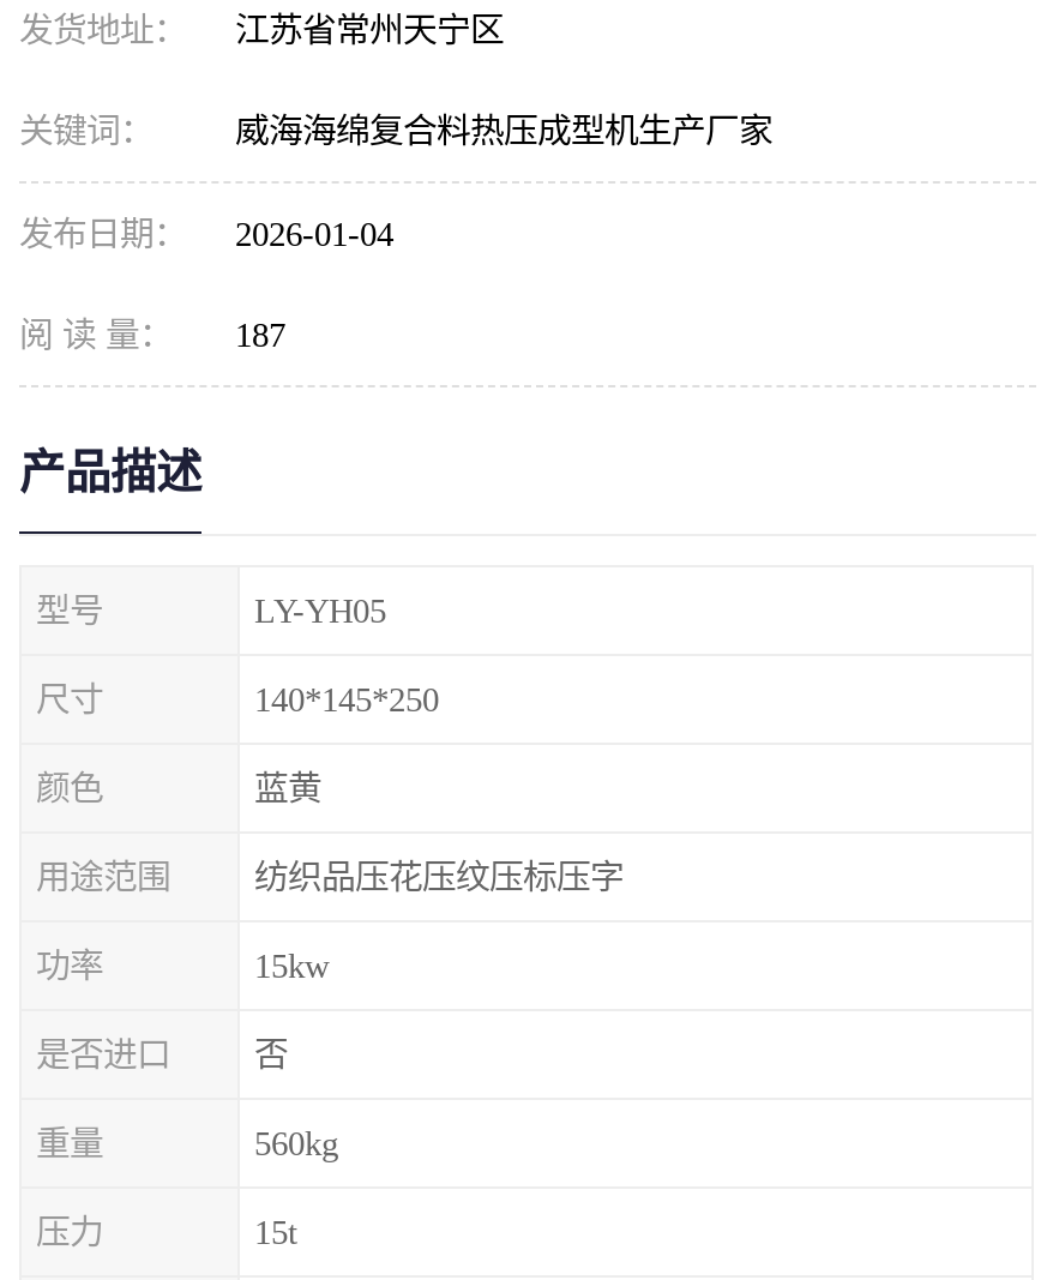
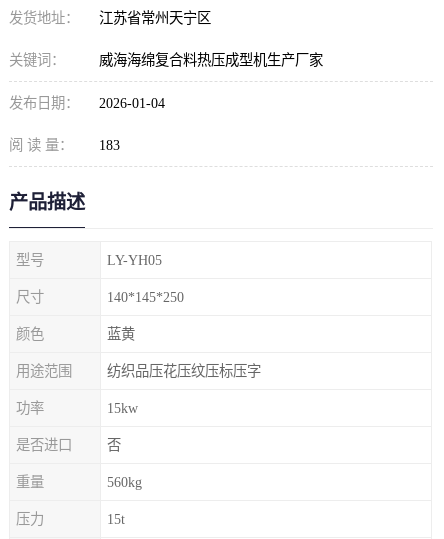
[19,316,285,354] 阅 读 量： 187 -> [9,137,120,153] 阅 读 量： 183

